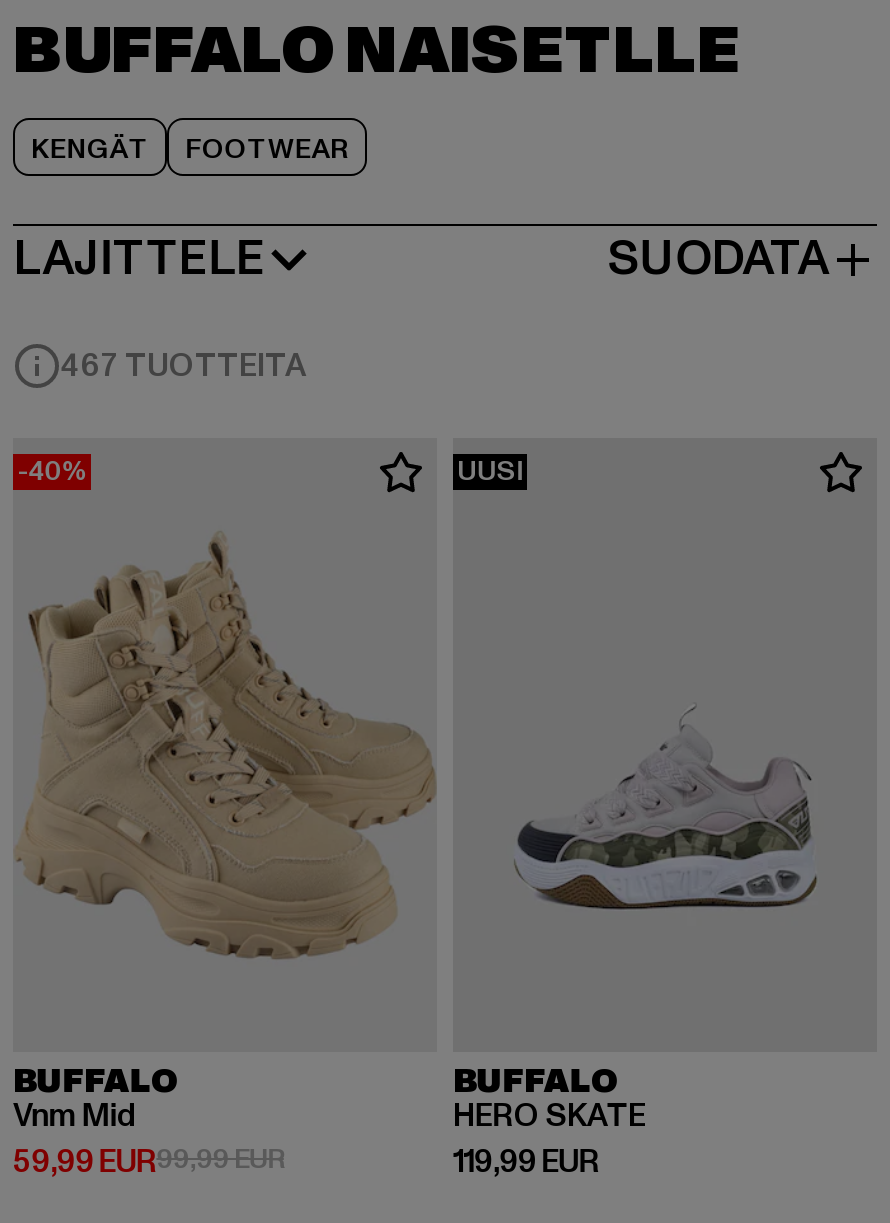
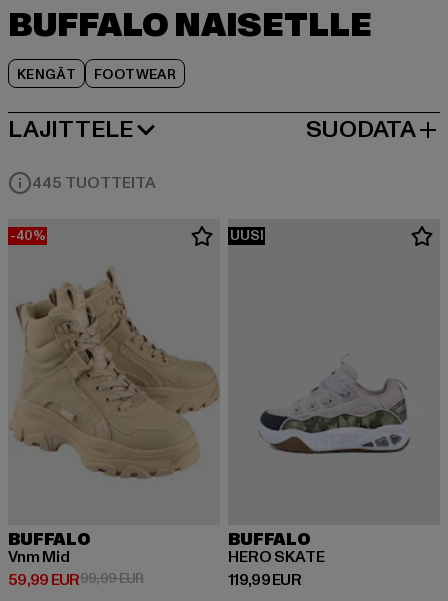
[61,344,307,388] 467 TUOTTEITA -> [32,172,156,194] 445 TUOTTEITA

